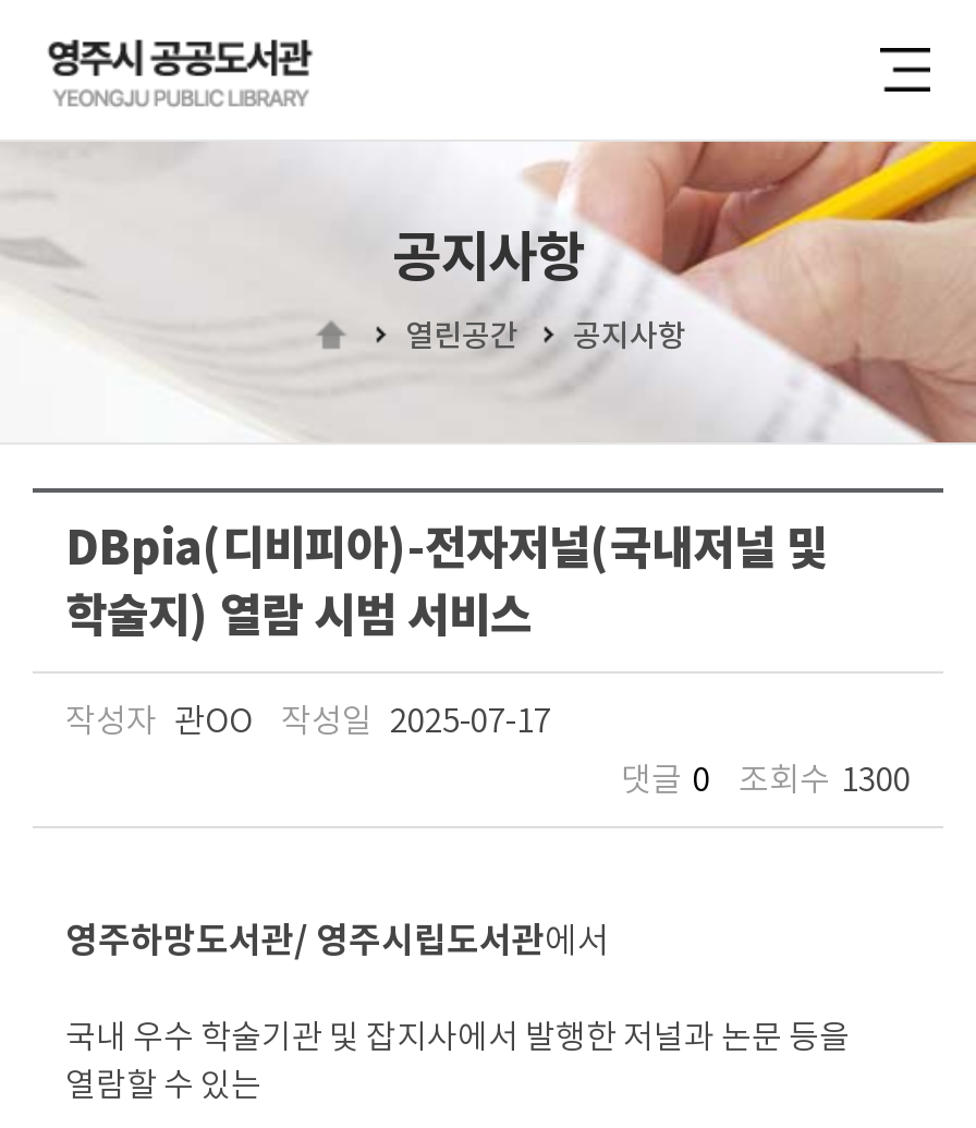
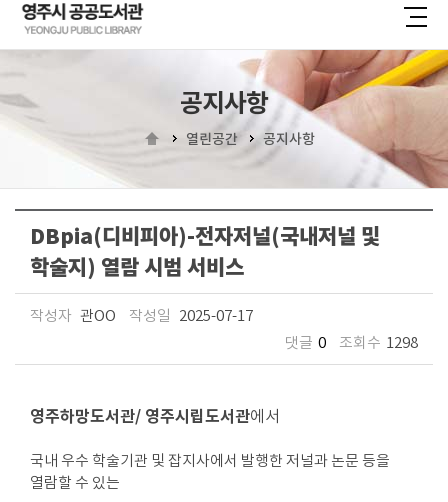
[621,759,911,800] 댓글 0 조회수 1300 -> [285,333,418,352] 댓글 0 조회수 1298

